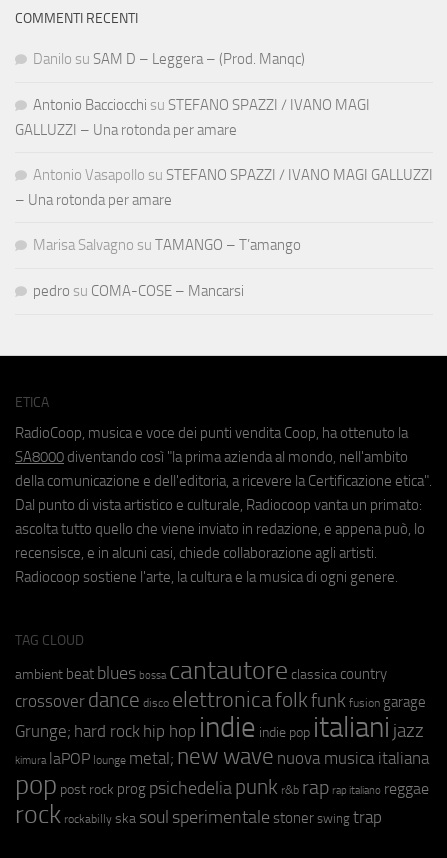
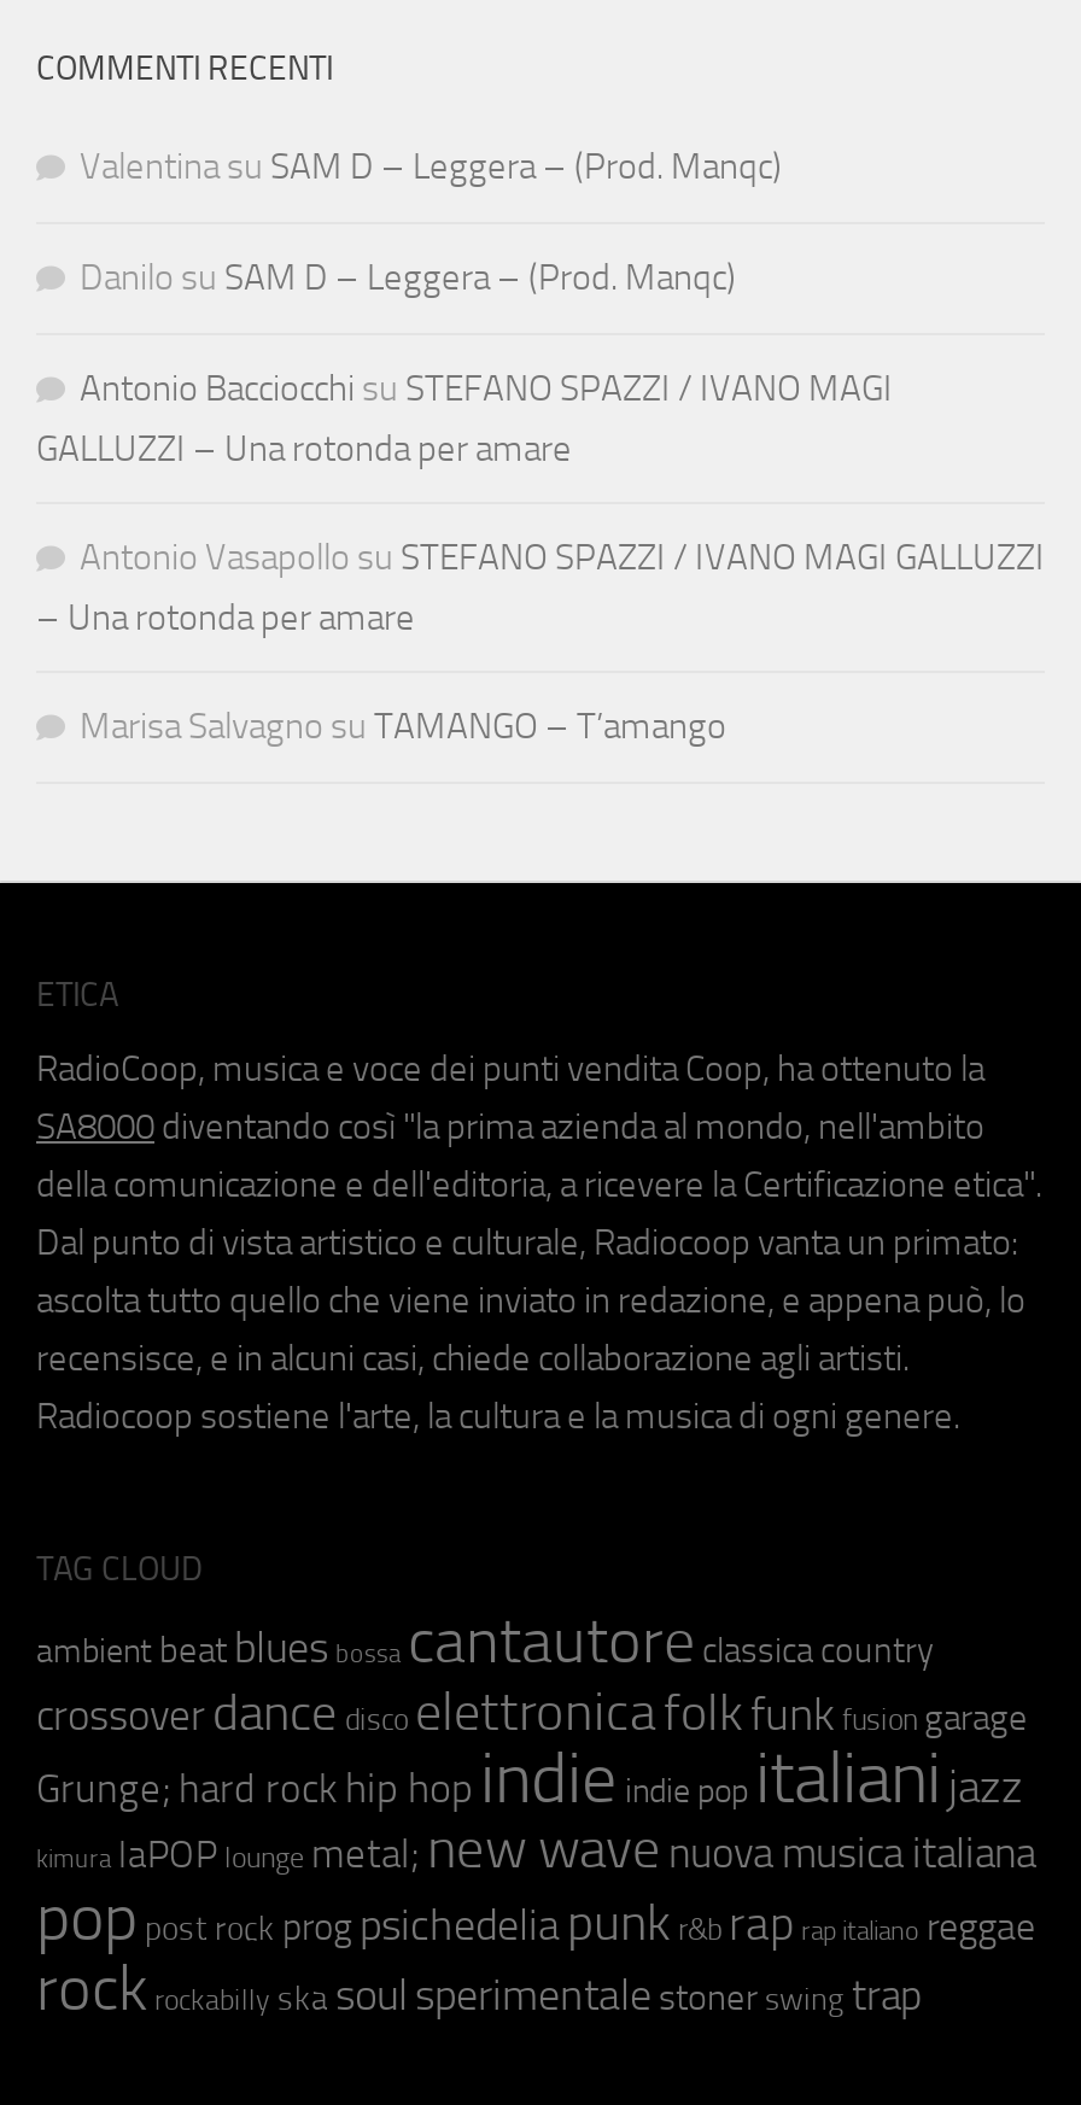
none -> [80,144,782,188] Valentina su SAM D – Leggera – (Prod. Manqc)
moved [15,50,433,254] -> [36,255,1045,747]: Danilo su SAM D – Leggera – (Prod. Manqc) | Antonio Bacciocchi su STEFANO SPAZZI / IVANO MAGI | GALLUZZI – Una rotonda per amare | Antonio Vasapollo su STEFANO SPAZZI / IVANO MAGI GALLUZZI | – Una rotonda per amare | Marisa Salvagno su TAMANGO – T’amango
[33,282,244,300] pedro su COMA-COSE – Mancarsi -> none

